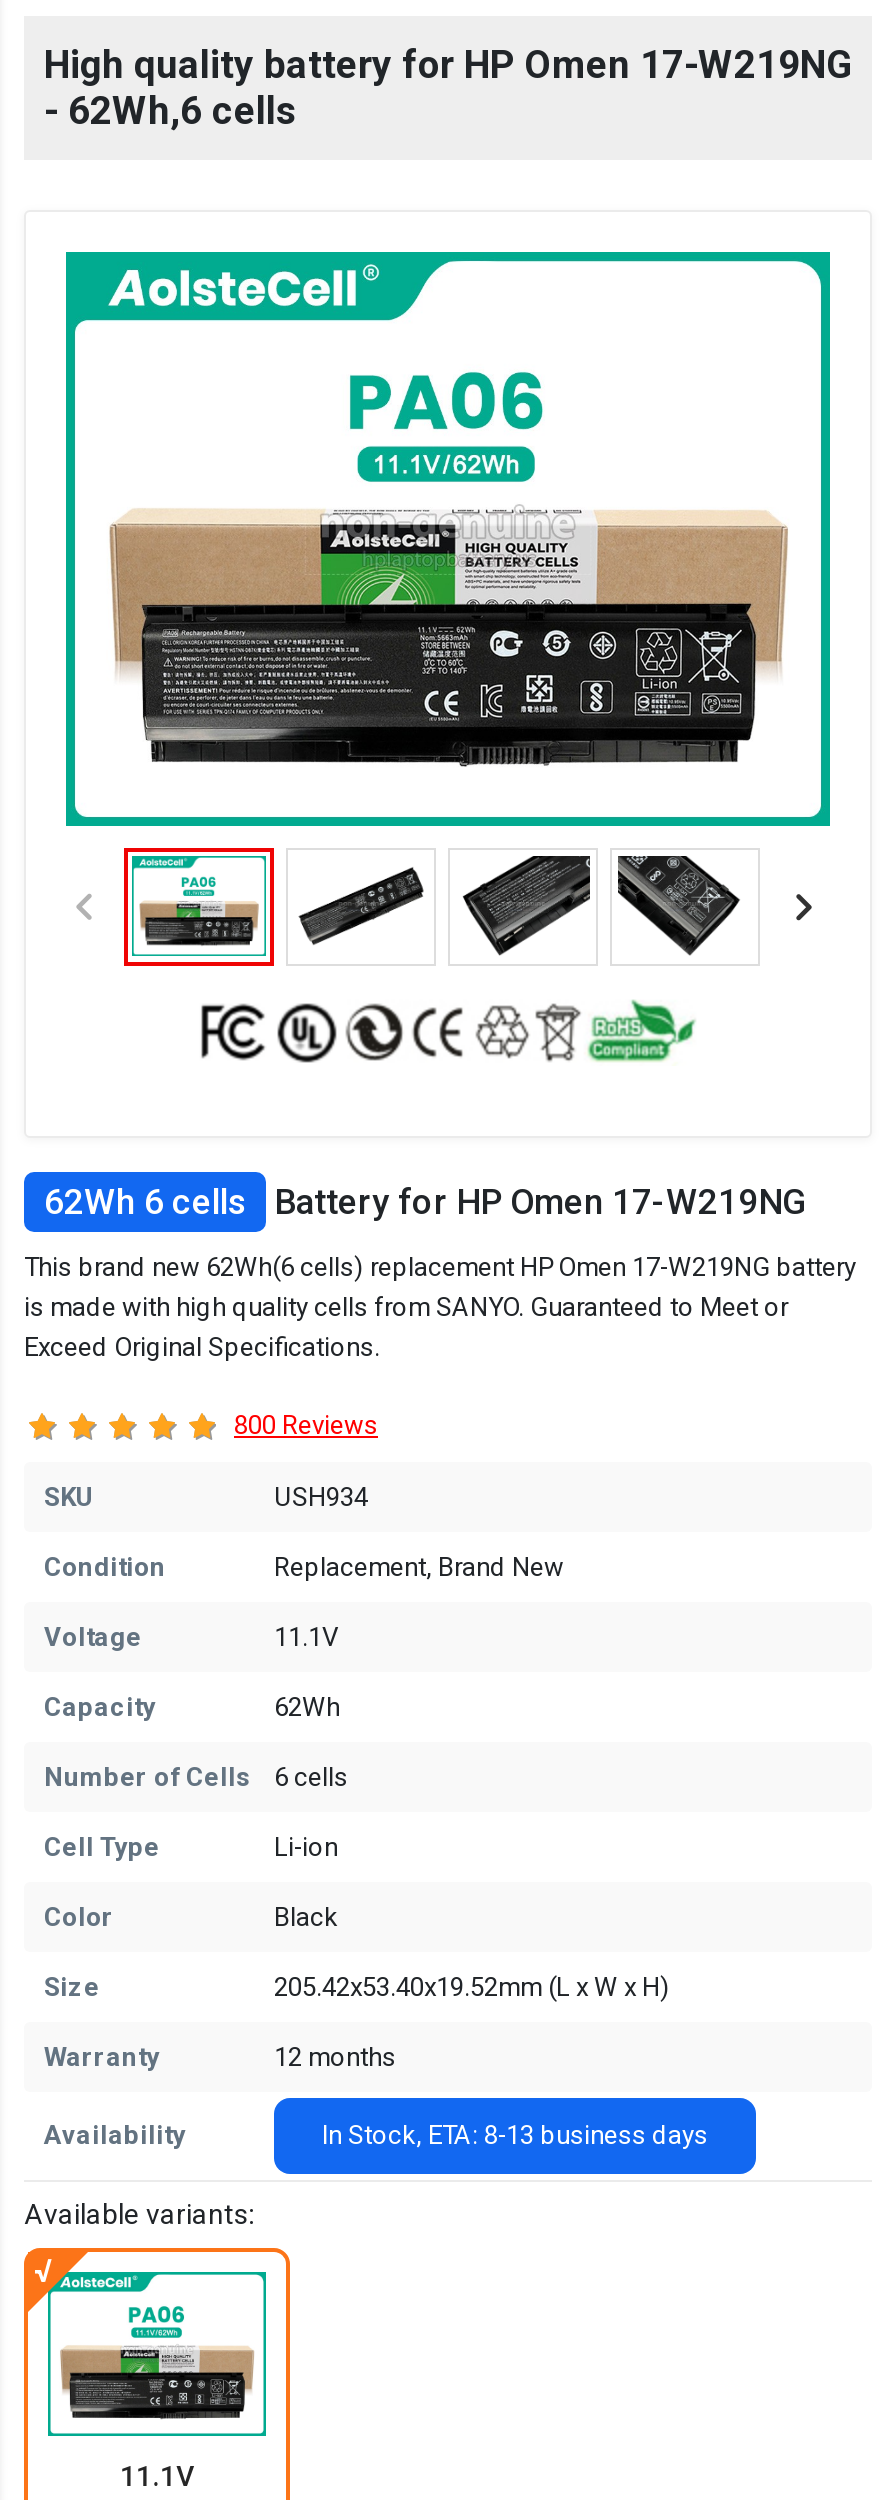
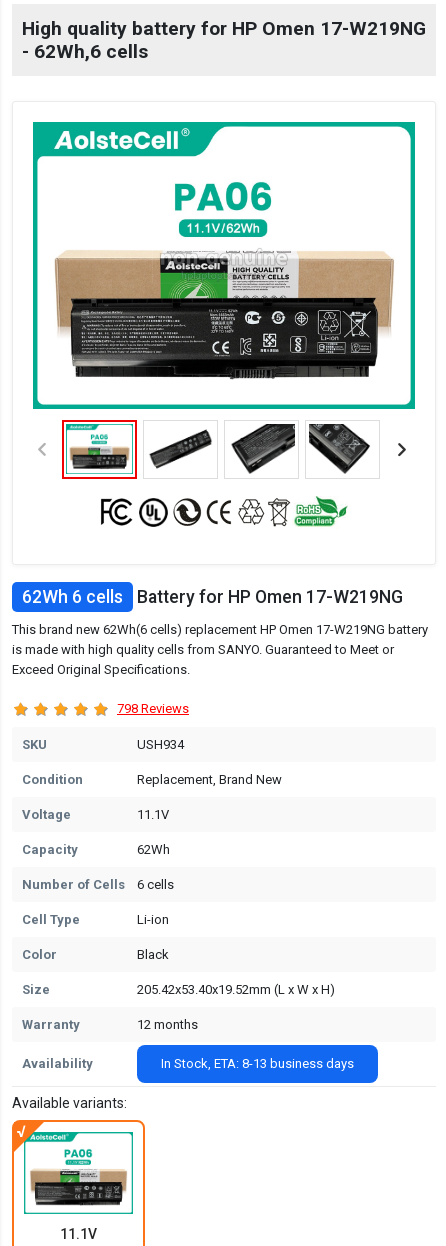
[234,1410,378,1440] 800 Reviews -> [117,701,189,716] 798 Reviews

